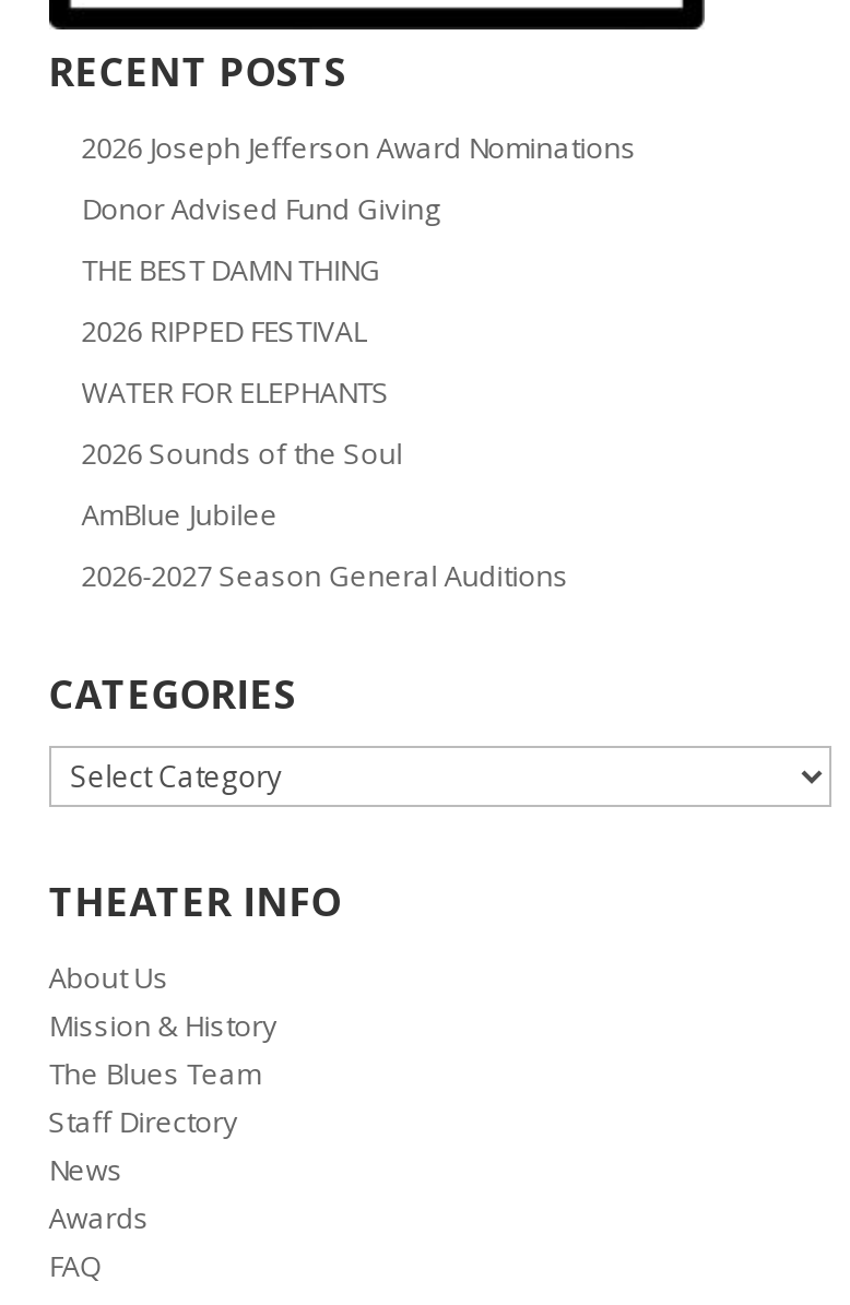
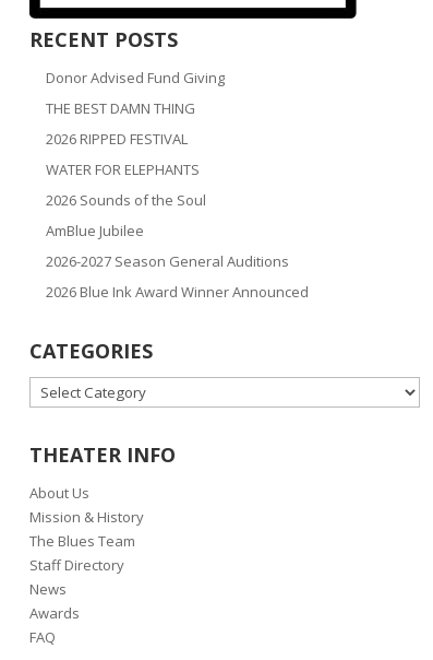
[82,127,637,166] 2026 Joseph Jefferson Award Nominations -> none
moved [82,188,569,595] -> [46,67,289,271]: Donor Advised Fund Giving | THE BEST DAMN THING | 2026 RIPPED FESTIVAL | WATER FOR ELEPHANTS | 2026 Sounds of the Soul | AmBlue Jubilee | 2026-2027 Season General Auditions
none -> [46,282,308,301] 2026 Blue Ink Award Winner Announced

